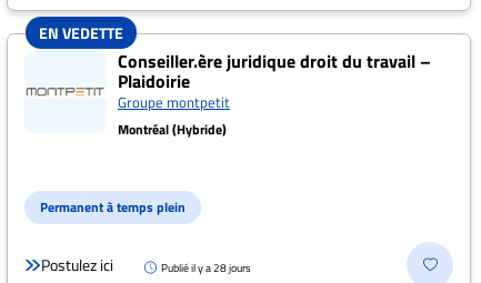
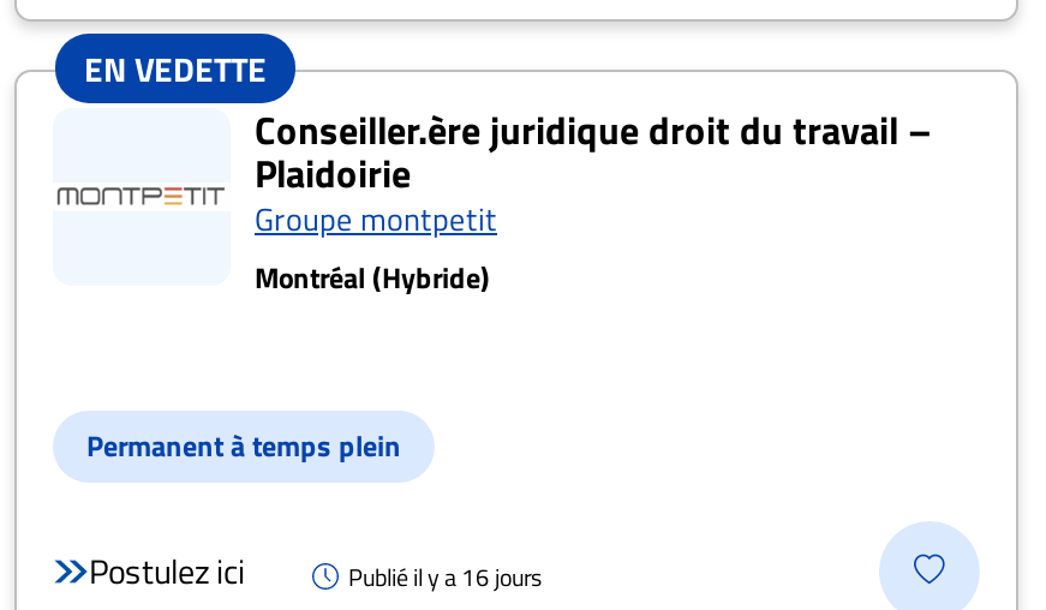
[161,259,251,276] Publié il y a 28 jours -> [348,559,543,595] Publié il y a 16 jours

